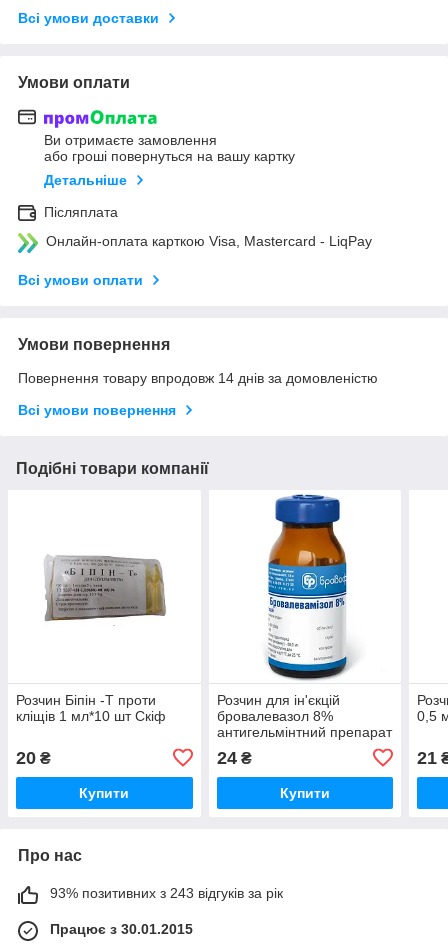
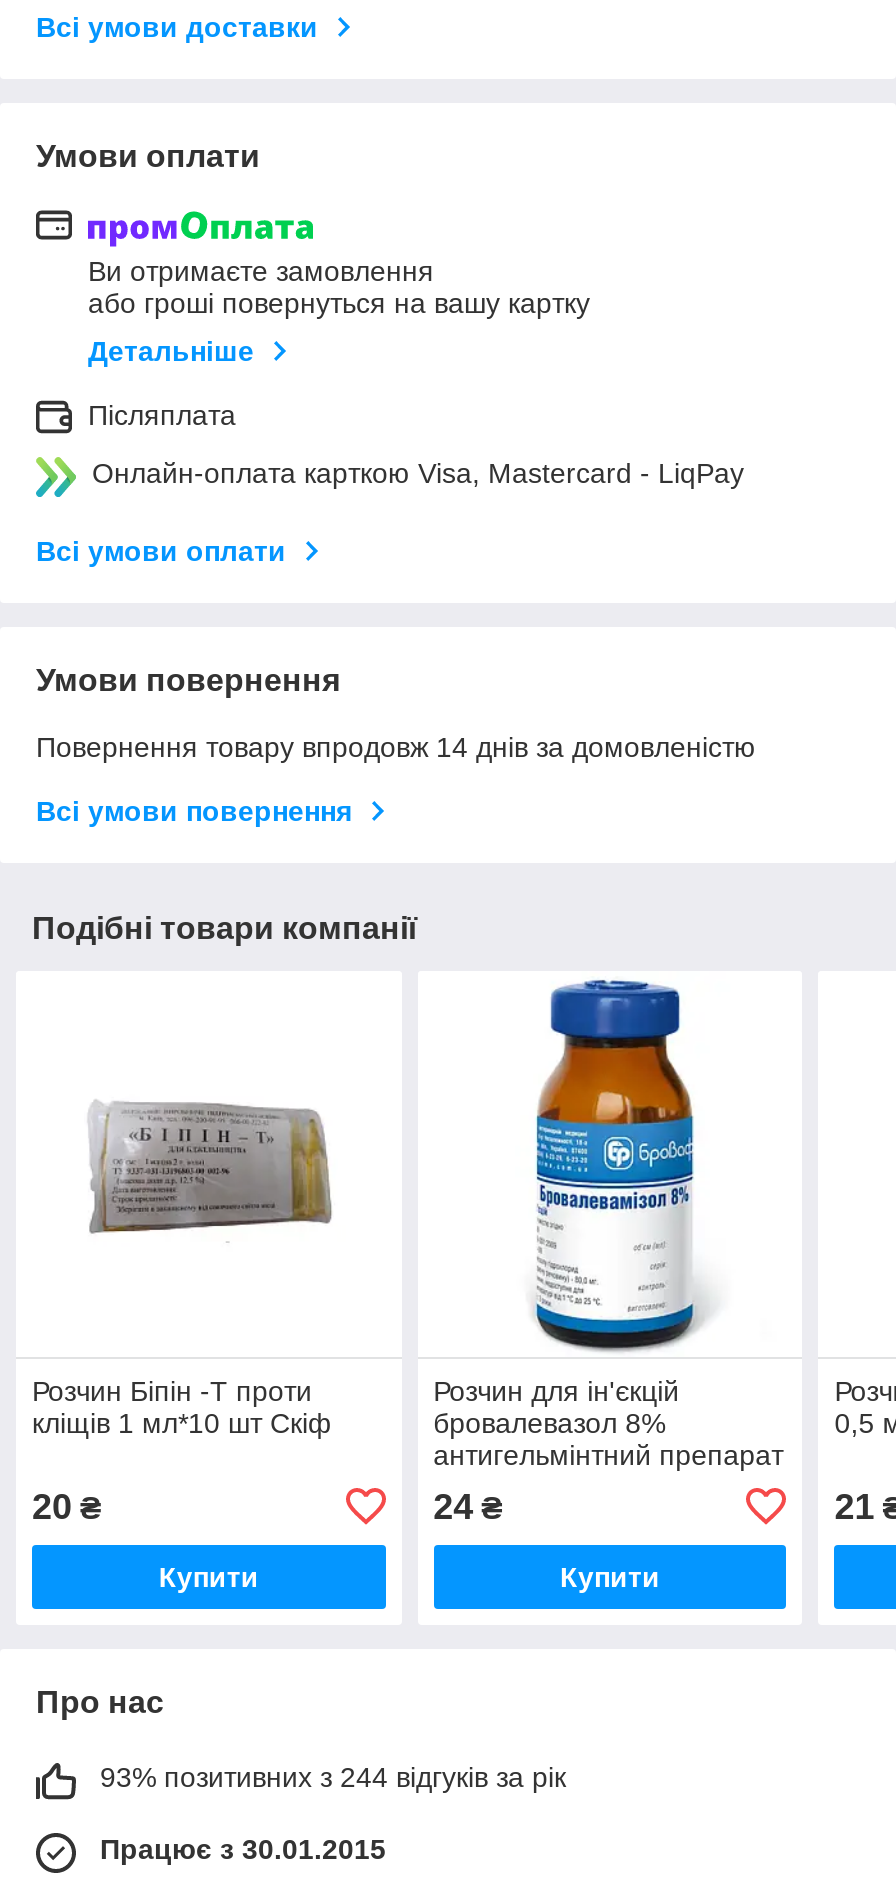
[50,885,283,901] 93% позитивних з 243 відгуків за рік -> [100,1761,566,1793] 93% позитивних з 244 відгуків за рік

